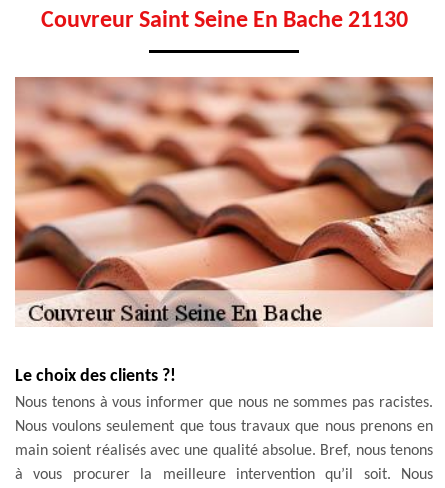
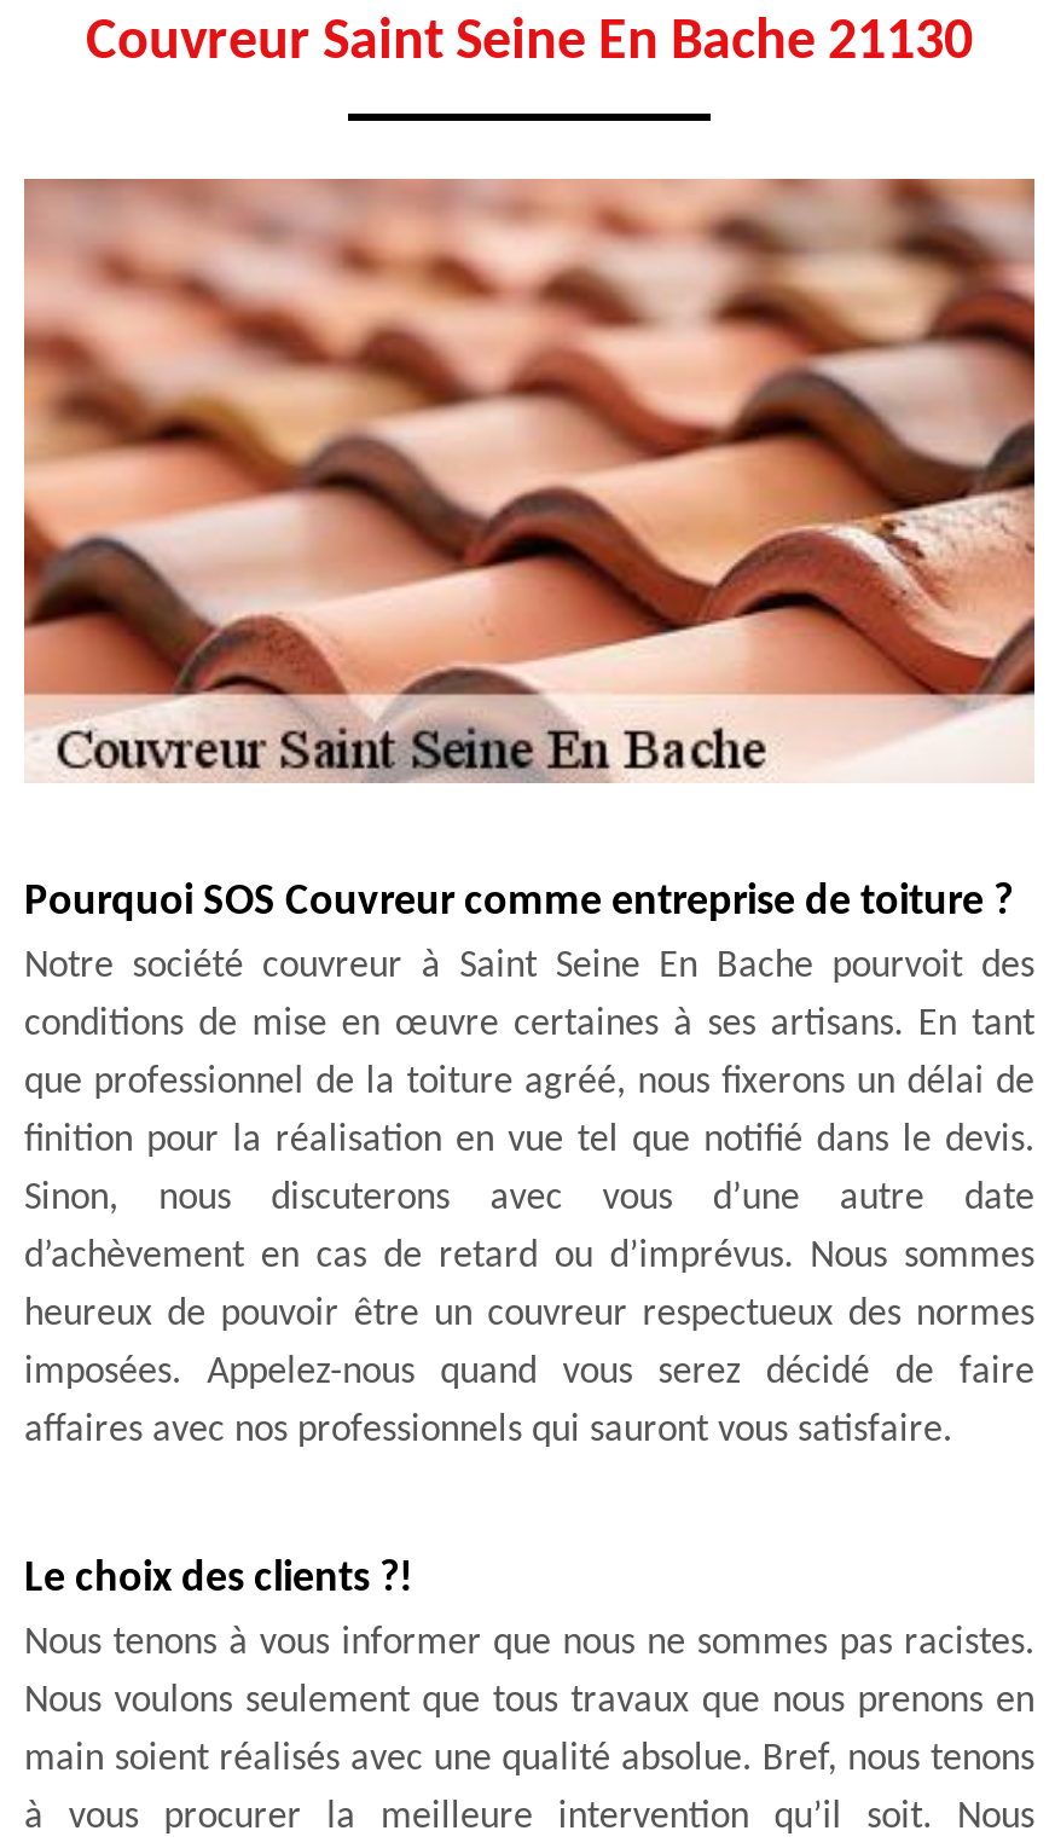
none -> [24,879,1034,1450] Pourquoi SOS Couvreur comme entreprise de toiture ? | Notre société couvreur à Saint Seine En Bache pourvoit des | conditions de mise en œuvre certaines à ses artisans. En tant | que professionnel de la toiture agréé, nous fixerons un délai de | finition pour la réalisation en vue tel que notifié dans le devis. | Sinon, nous discuterons avec vous d’une autre date | d’achèvement en cas de retard ou d’imprévus. Nous sommes | heureux de pouvoir être un couvreur respectueux des normes | imposées. Appelez-nous quand vous serez décidé de faire | affaires avec nos professionnels qui sauront vous satisfaire.

